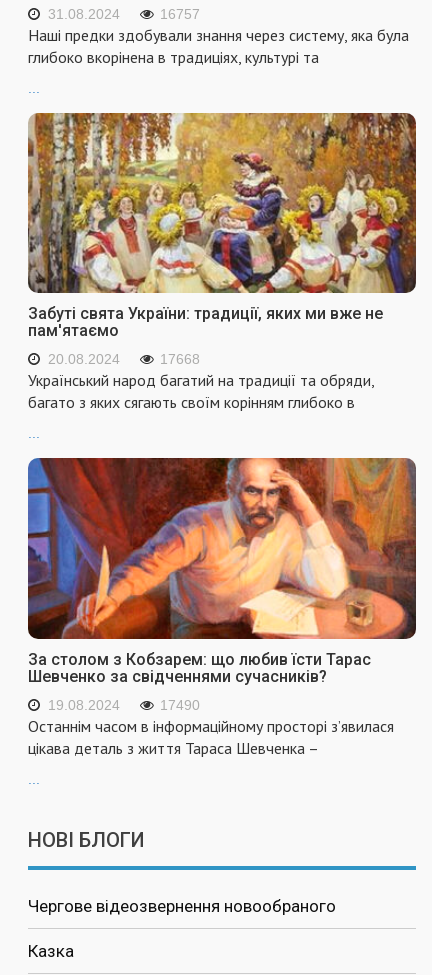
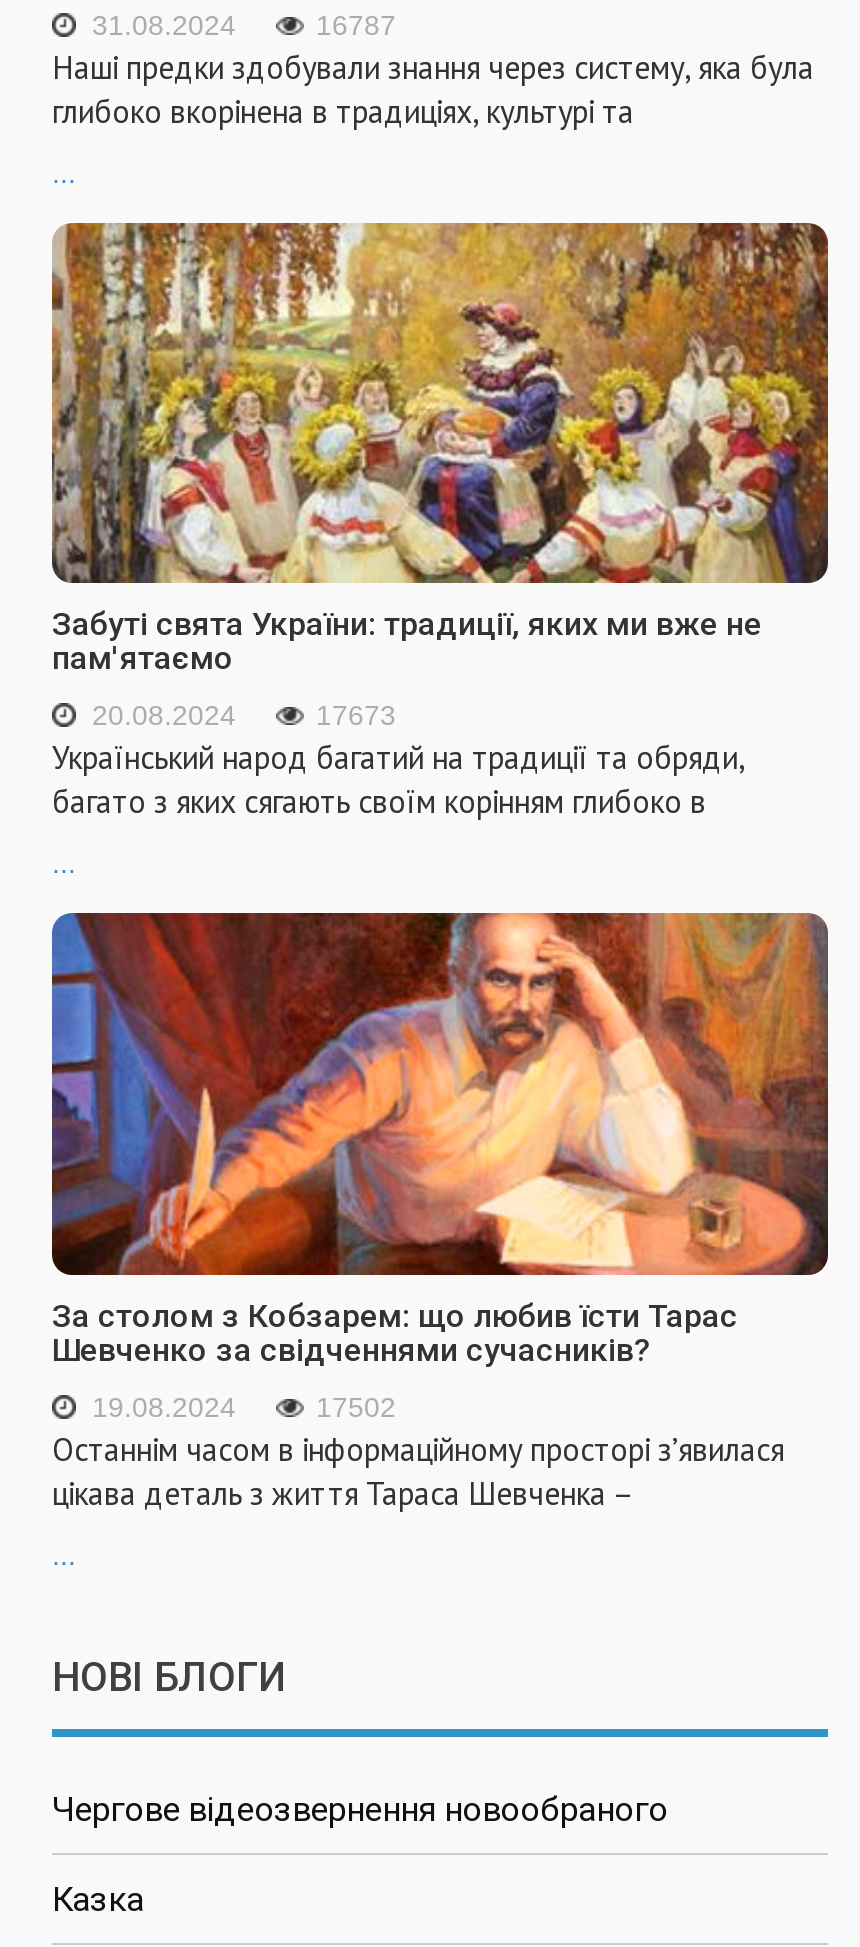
[160,6,200,22] 16757 -> [316,9,396,41] 16787
[160,351,200,367] 17668 -> [316,700,396,732] 17673
[160,697,200,713] 17490 -> [316,1390,396,1422] 17502

